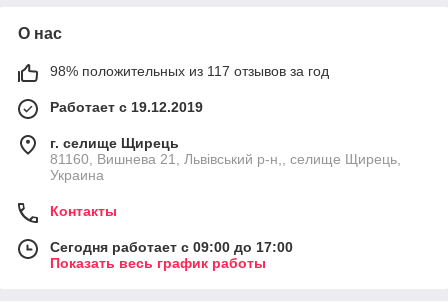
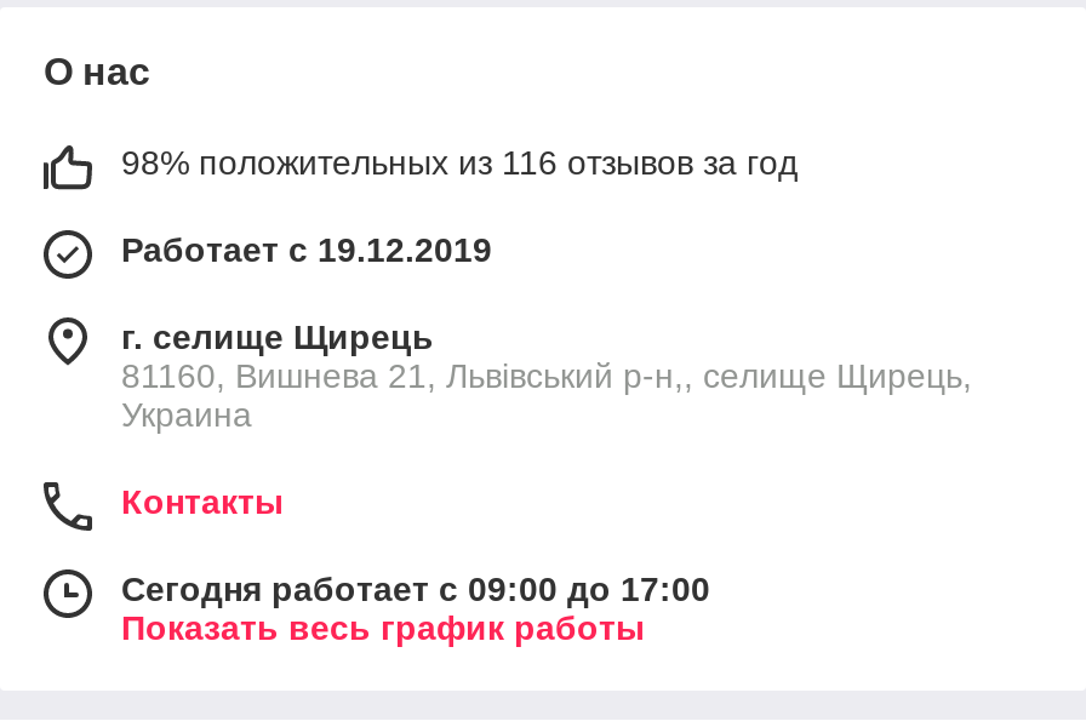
[50,63,329,79] 98% положительных из 117 отзывов за год -> [121,144,798,183] 98% положительных из 116 отзывов за год

